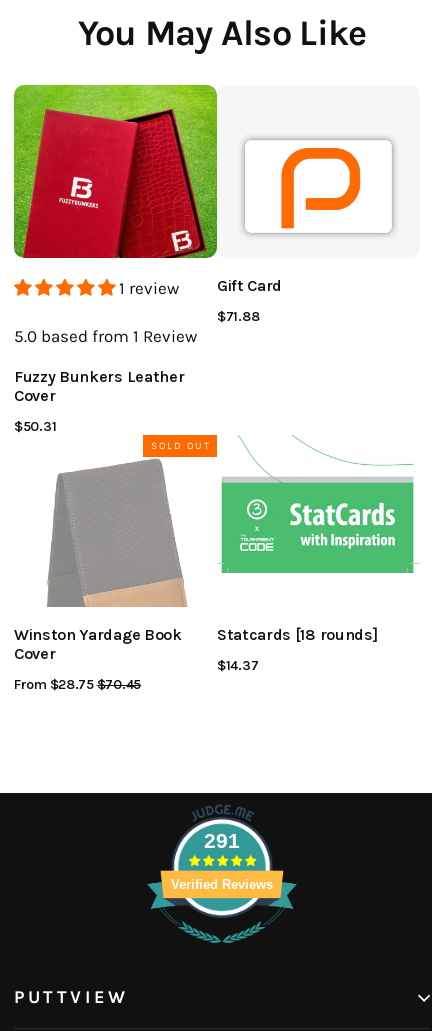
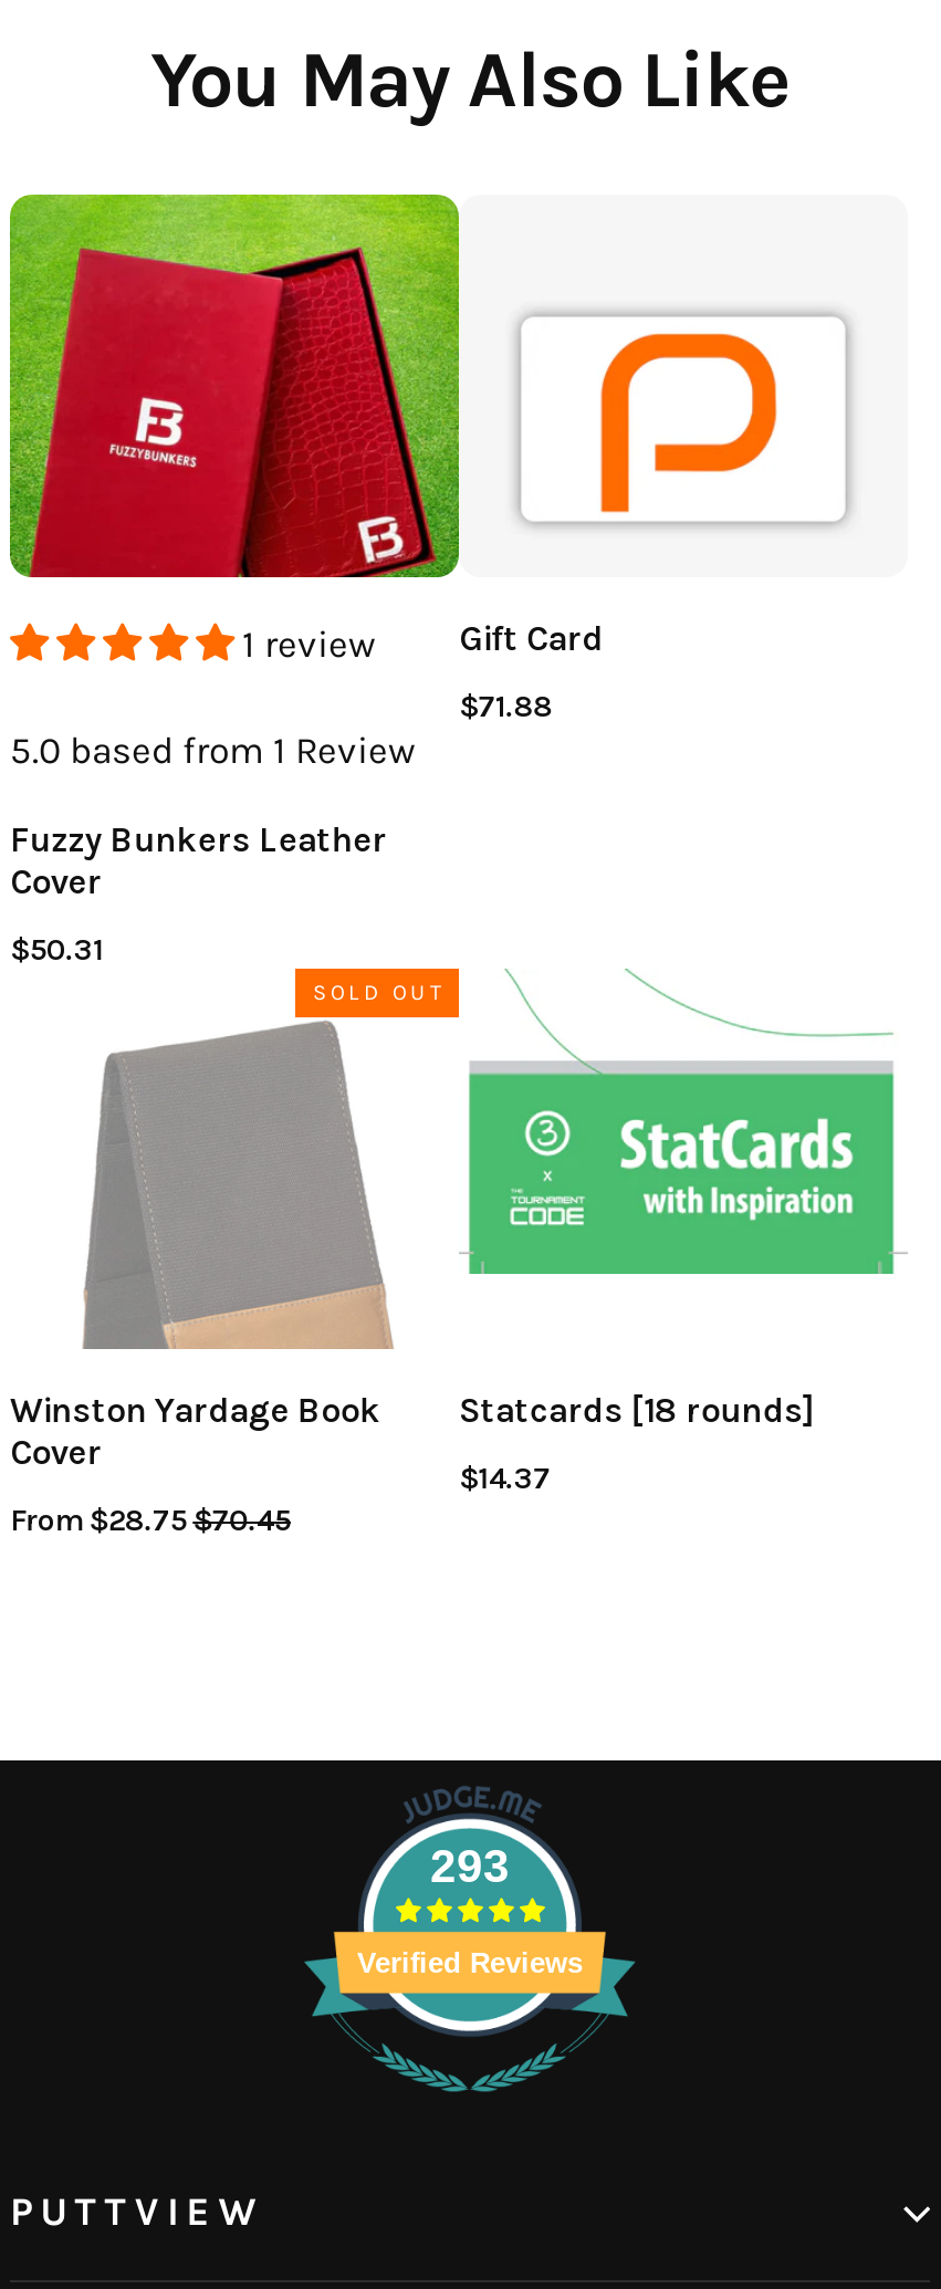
[204,829,240,852] 291 -> [430,1839,510,1890] 293

